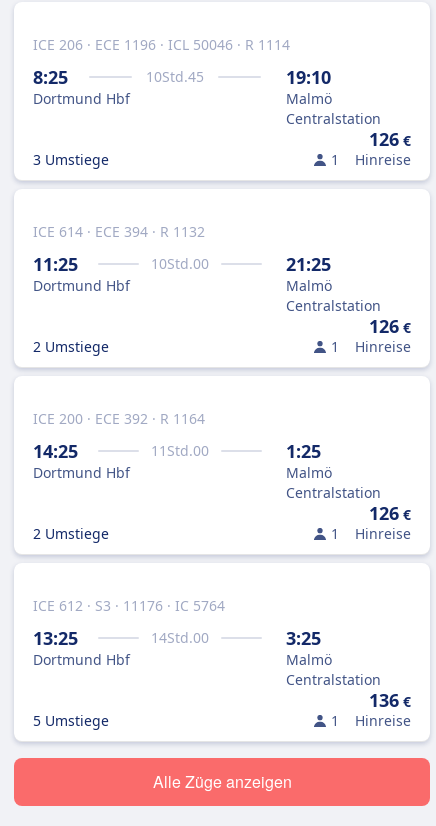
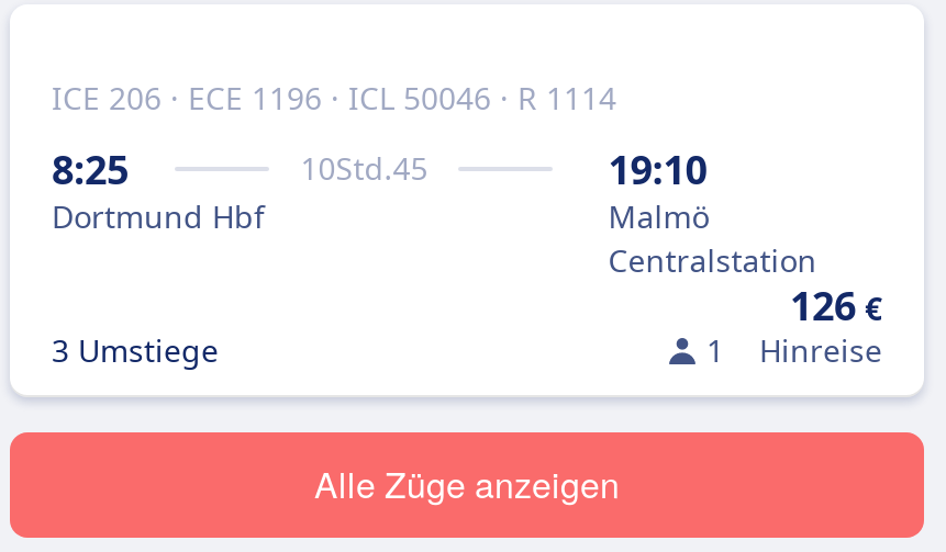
[33,222,209,295] ICE 614 · ECE 394 · R 1132 | 11:25 | 10Std.00 | Dortmund Hbf -> none
[33,252,411,356] 21:25 | Malmö | Centralstation | 126 € | 1 | Hinreise | 2 Umstiege -> none
[33,409,209,482] ICE 200 · ECE 392 · R 1164 | 14:25 | 11 Std.00 | Dortmund Hbf -> none
[33,439,411,543] 1:25 | Malmö | Centralstation | 126 € | 1 | Hinreise | 2 Umstiege -> none
[33,596,225,669] ICE 612 · S3 · 11176 · IC 5764 | 13:25 | 14Std.00 | Dortmund Hbf -> none
[33,626,411,730] 3:25 | Malmö | Centralstation | 136 € | 1 | Hinreise | 5 Umstiege -> none

